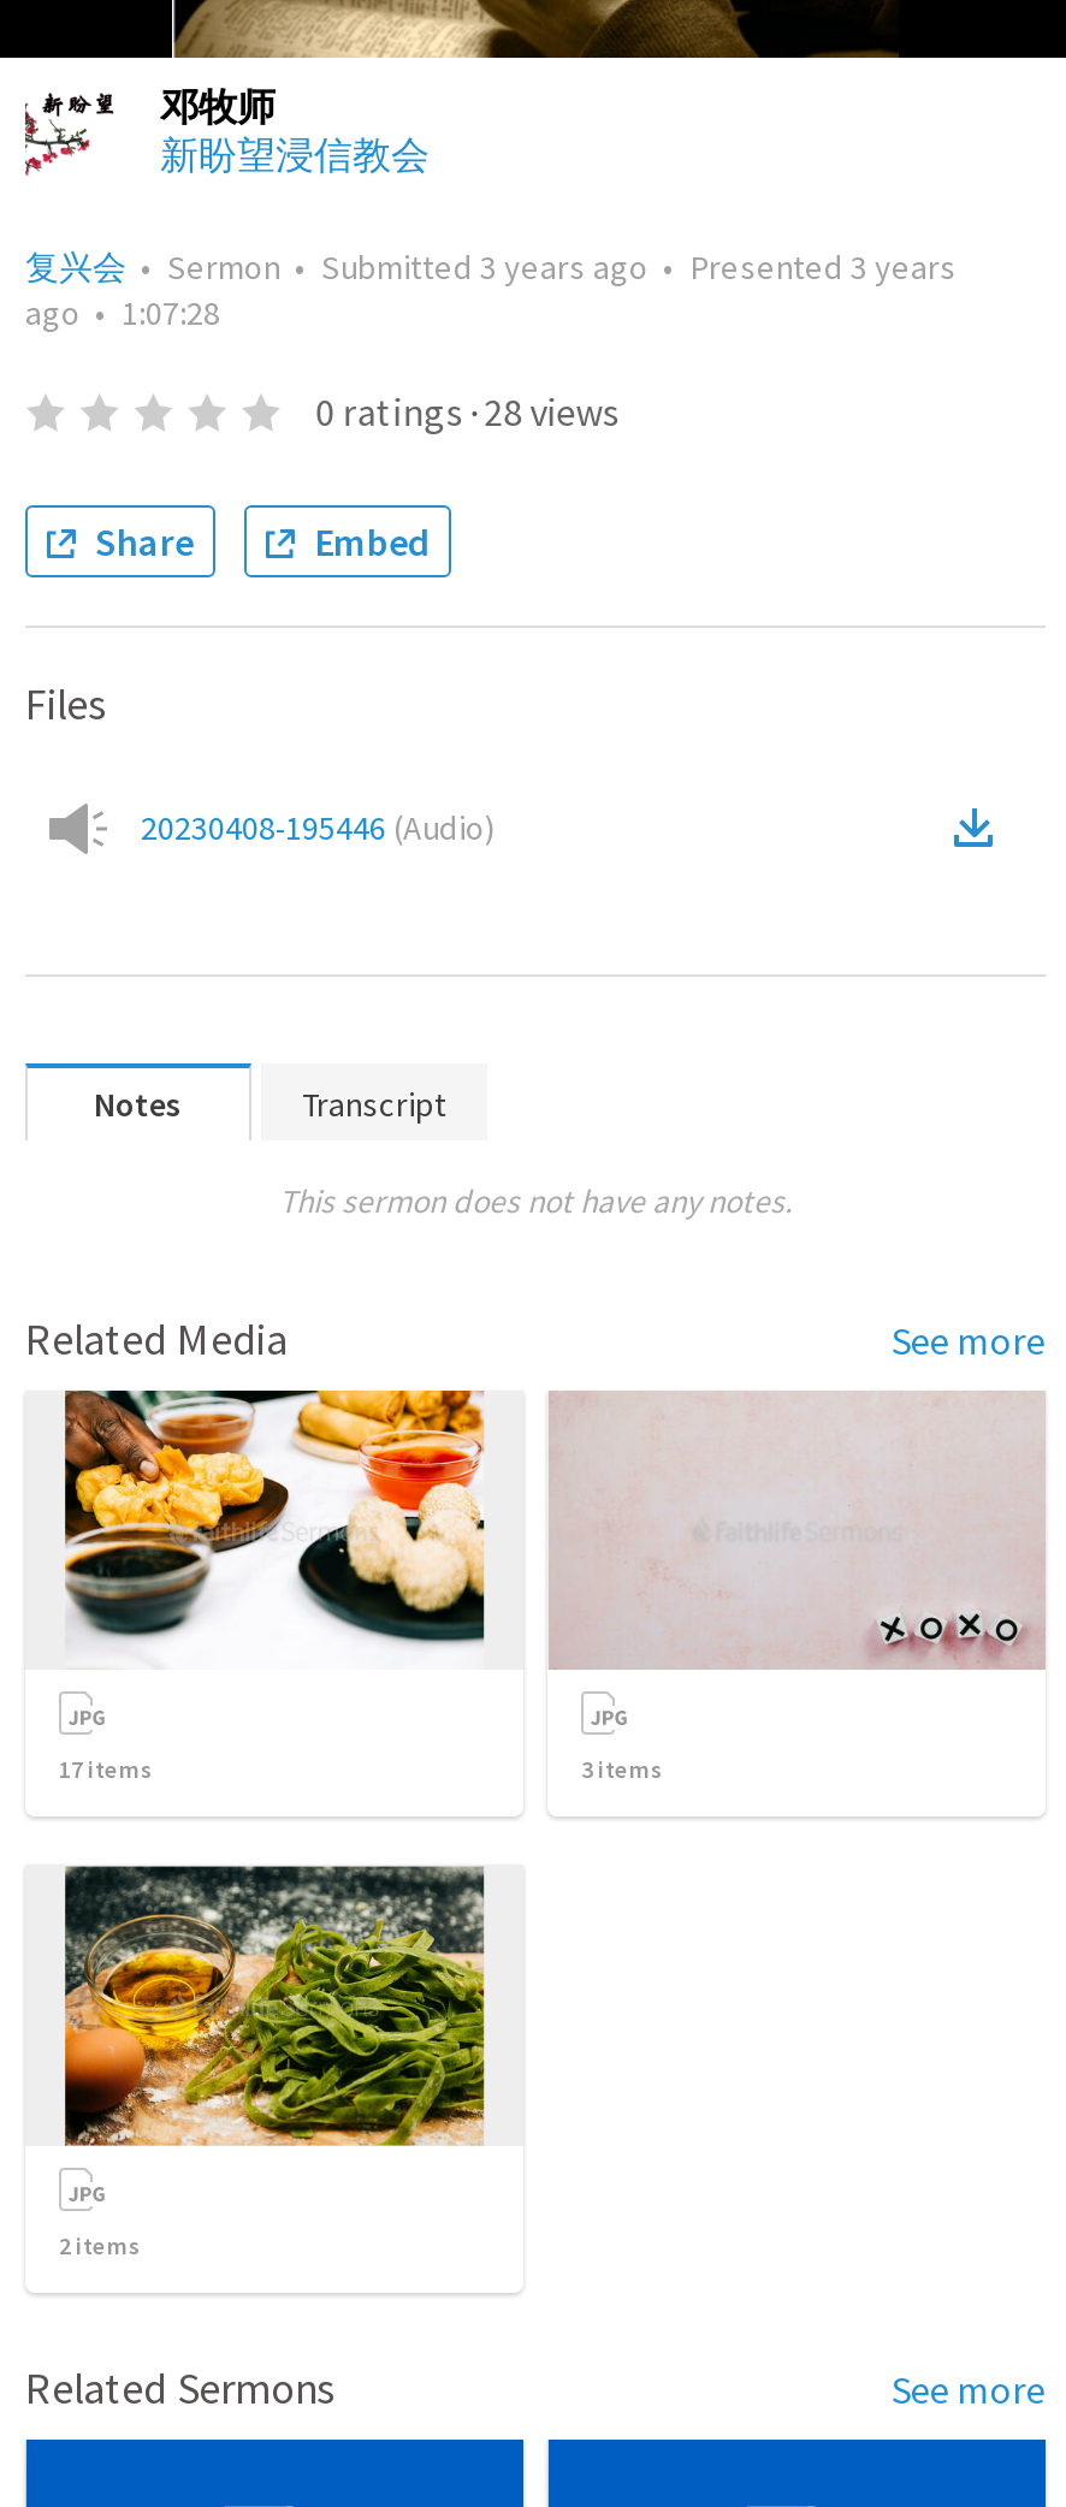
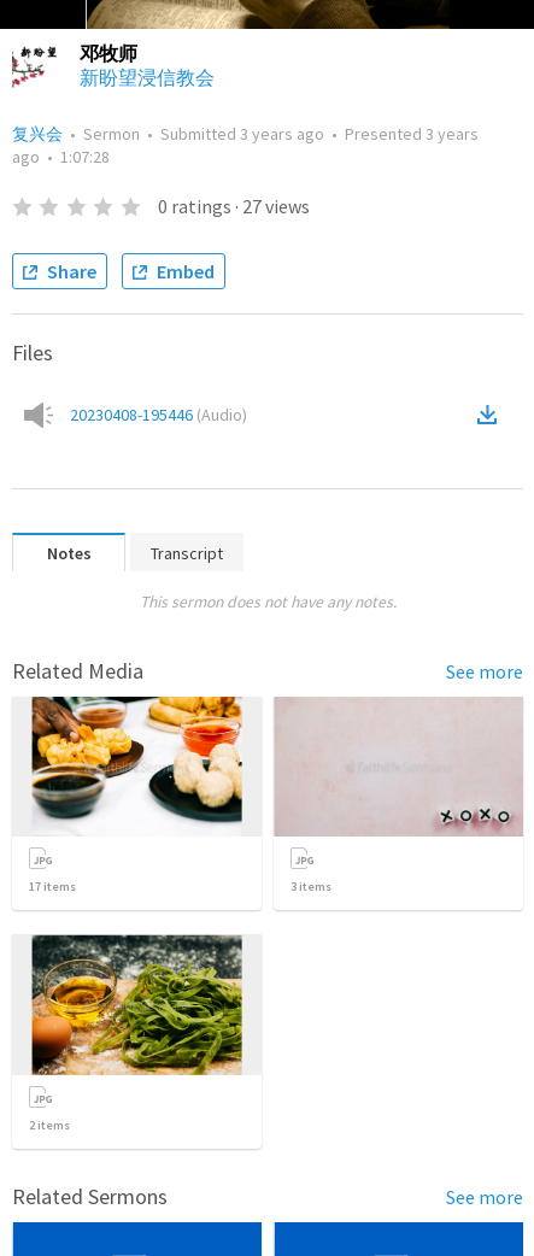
[316,387,619,435] 0 ratings · 28 views -> [158,194,309,218] 0 ratings · 27 views

